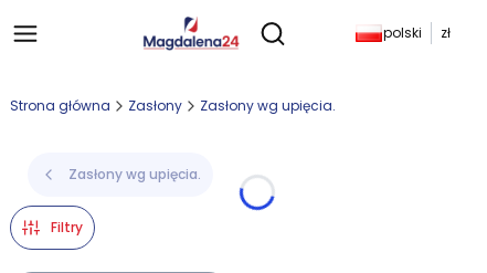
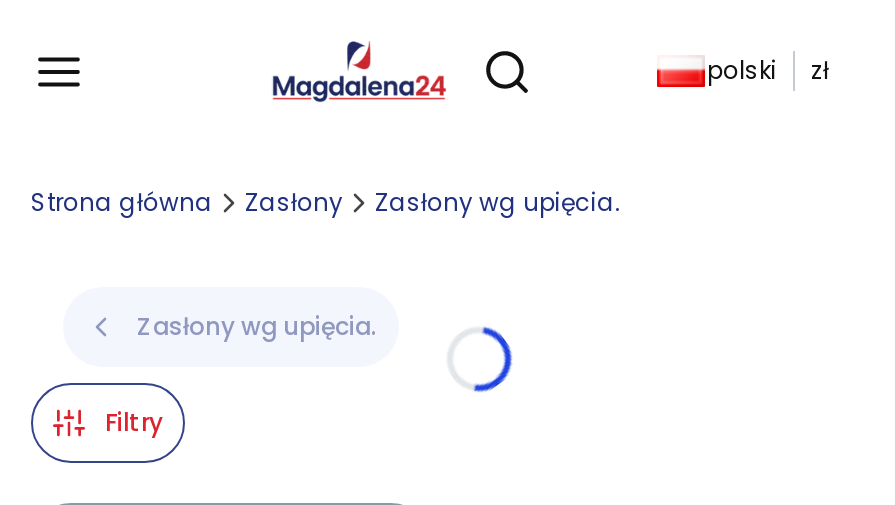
[239,175,275,211] [image] -> [447,325,513,393] [image]

